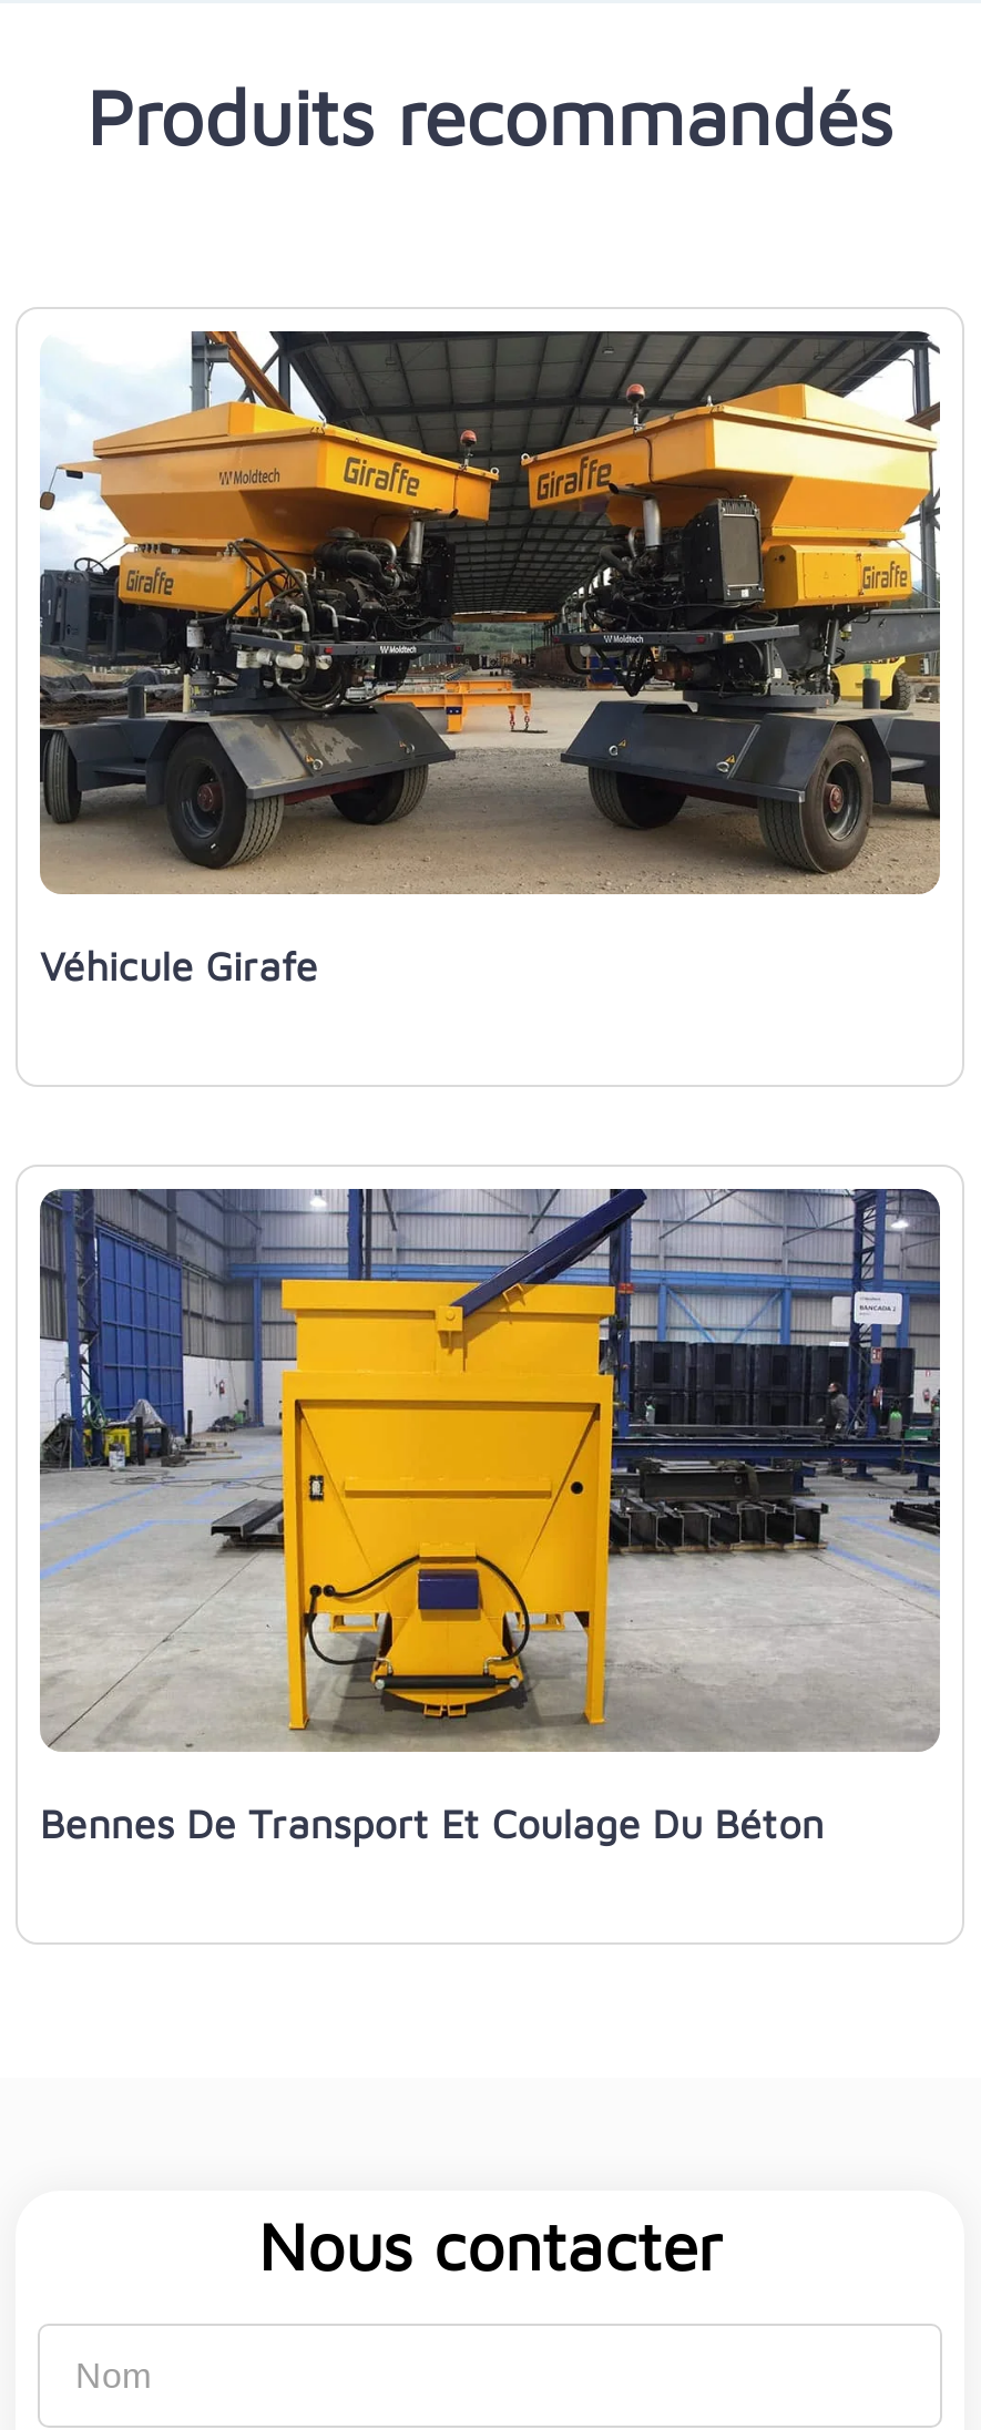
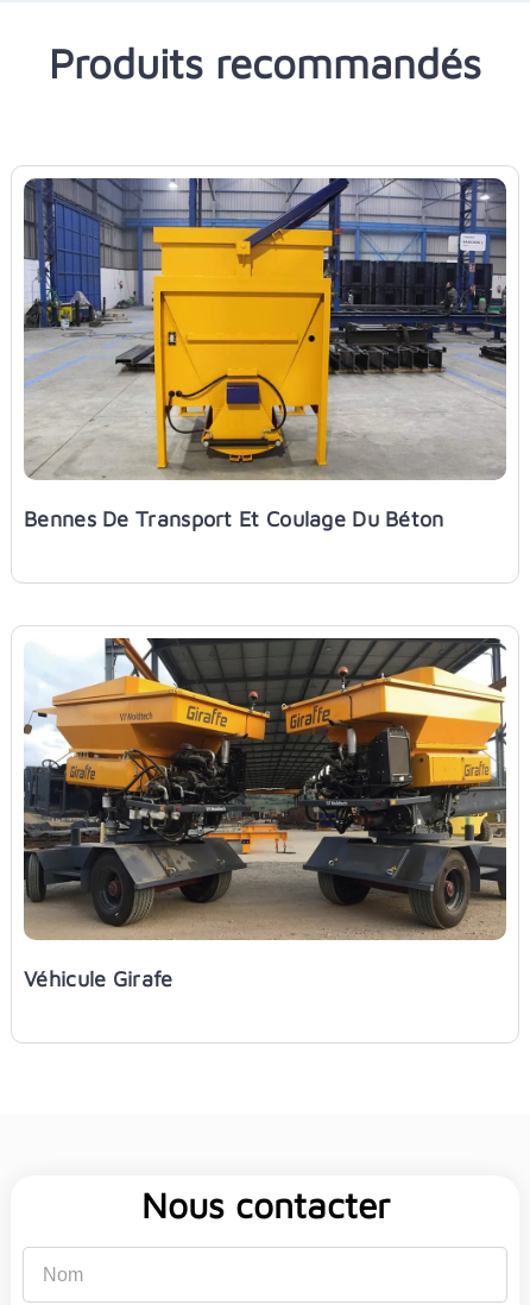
moved [38,329,940,990] -> [23,638,506,991]: [image] | Véhicule Girafe
moved [38,1185,944,1847] -> [23,176,509,531]: [image] | Bennes De Transport Et Coulage Du Béton

